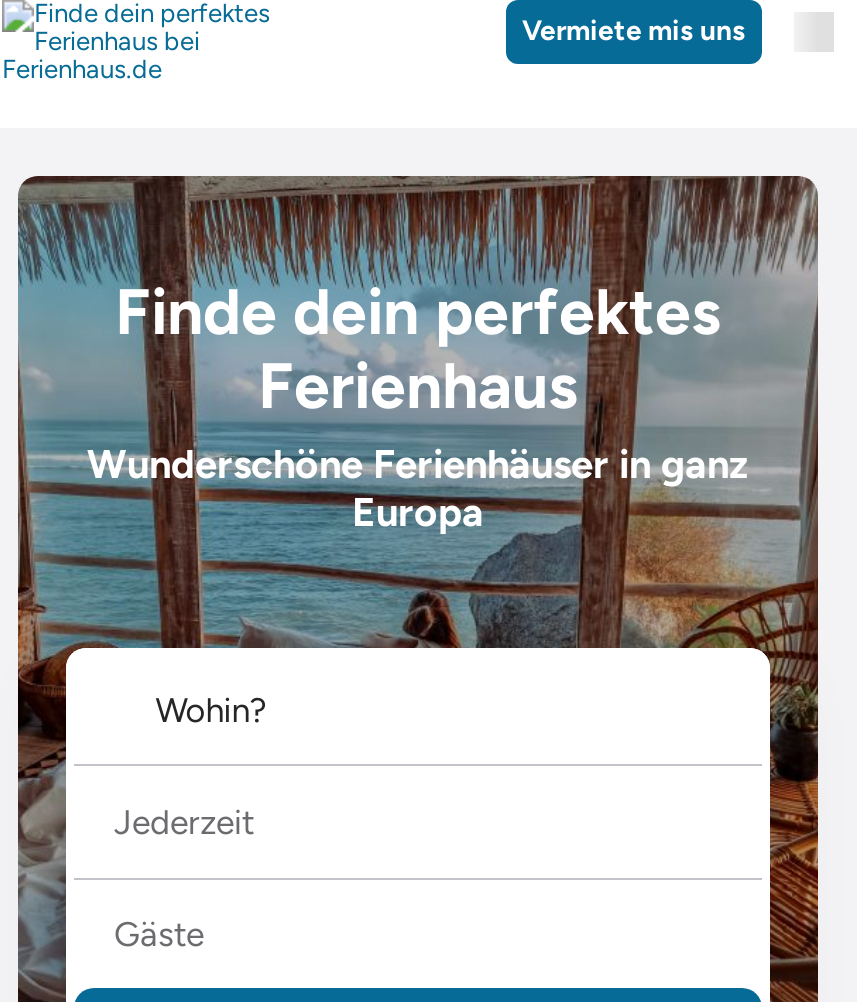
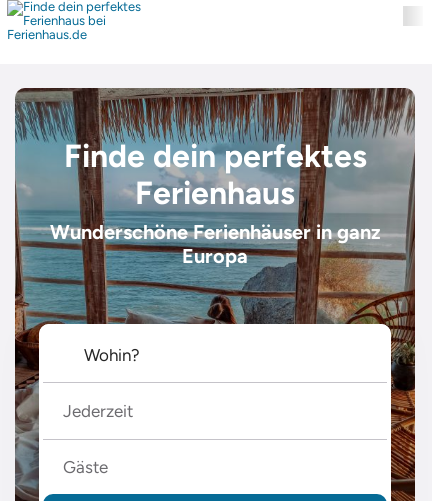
[522,14,746,48] Vermiete mis uns -> none

